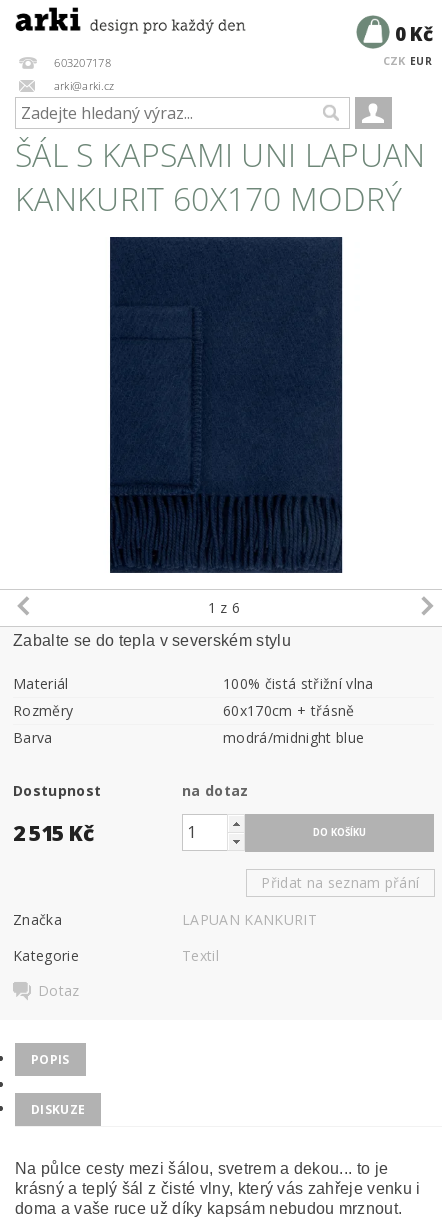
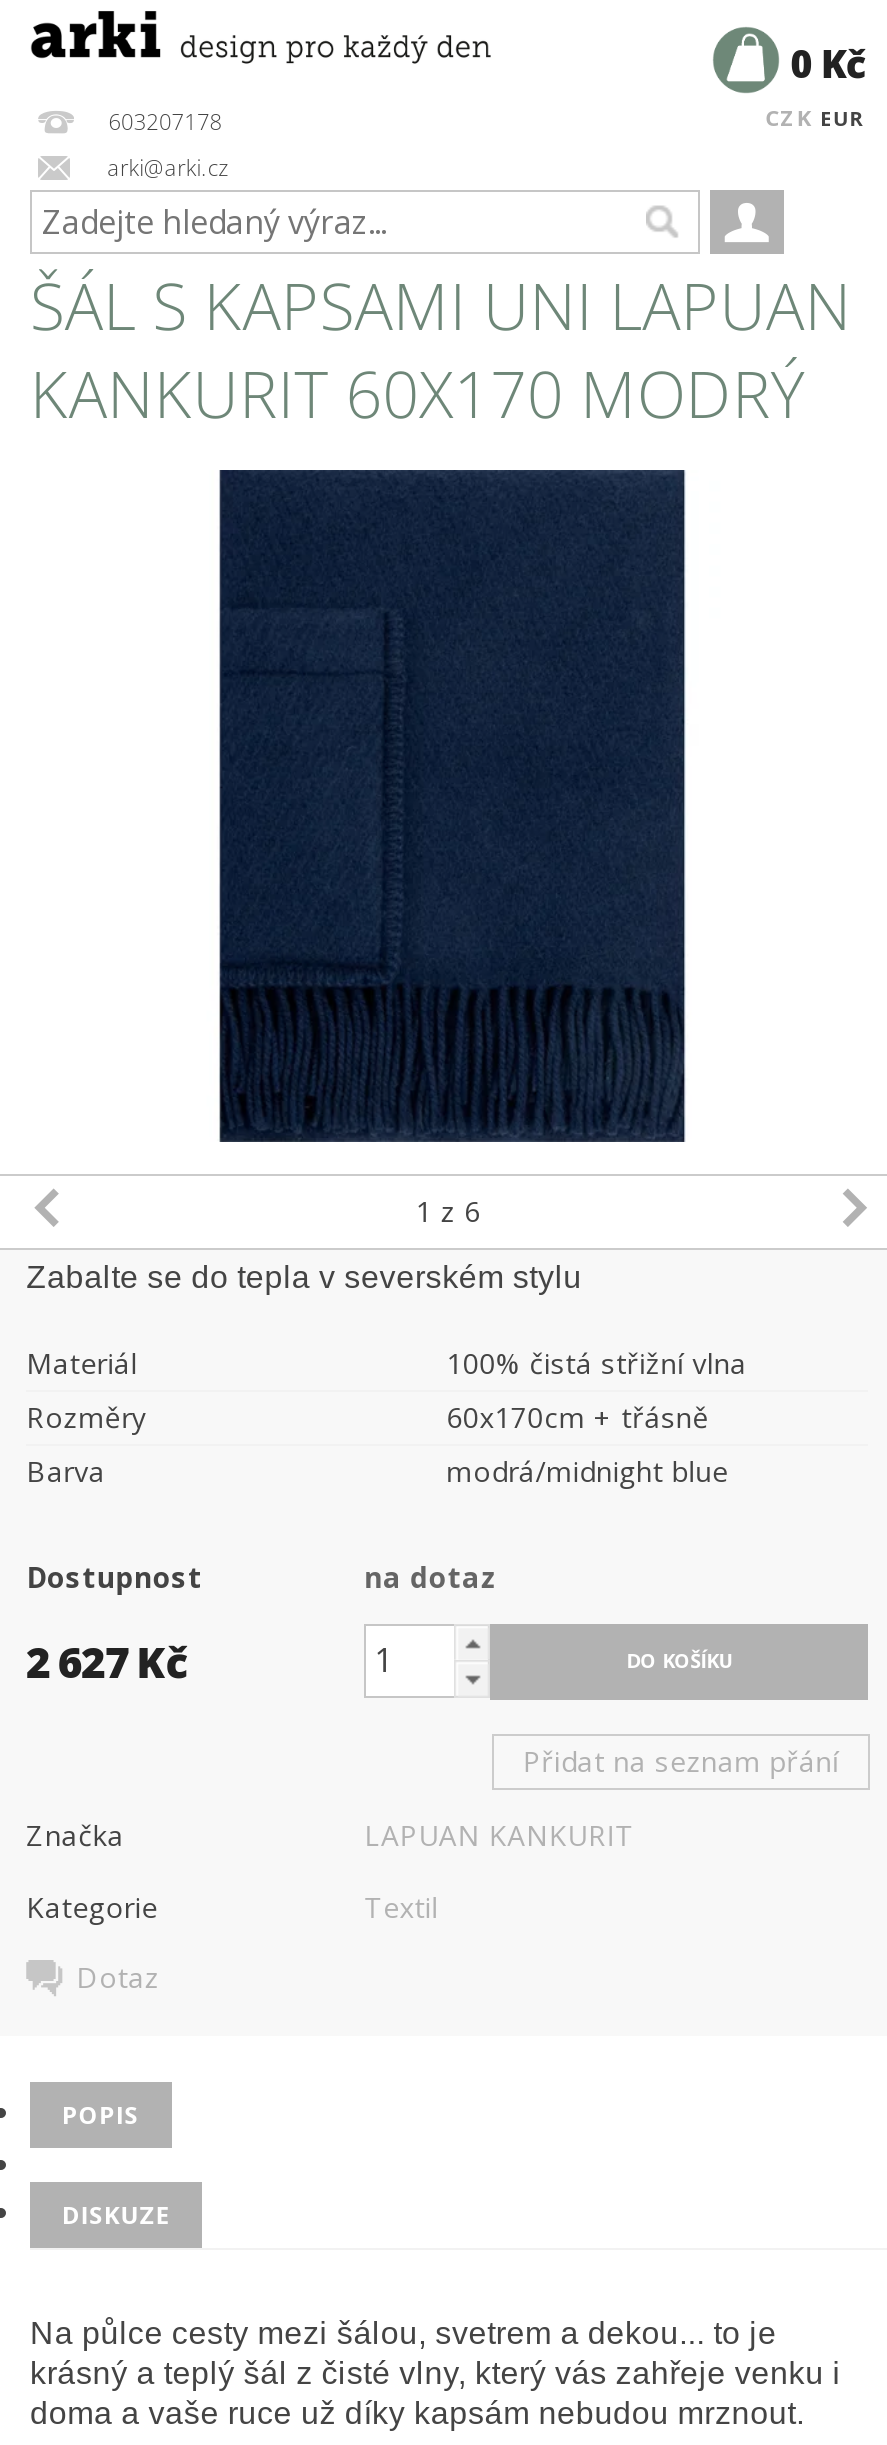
[13,818,93,846] 2 515 Kč -> [26,1633,187,1689] 2 627 Kč

